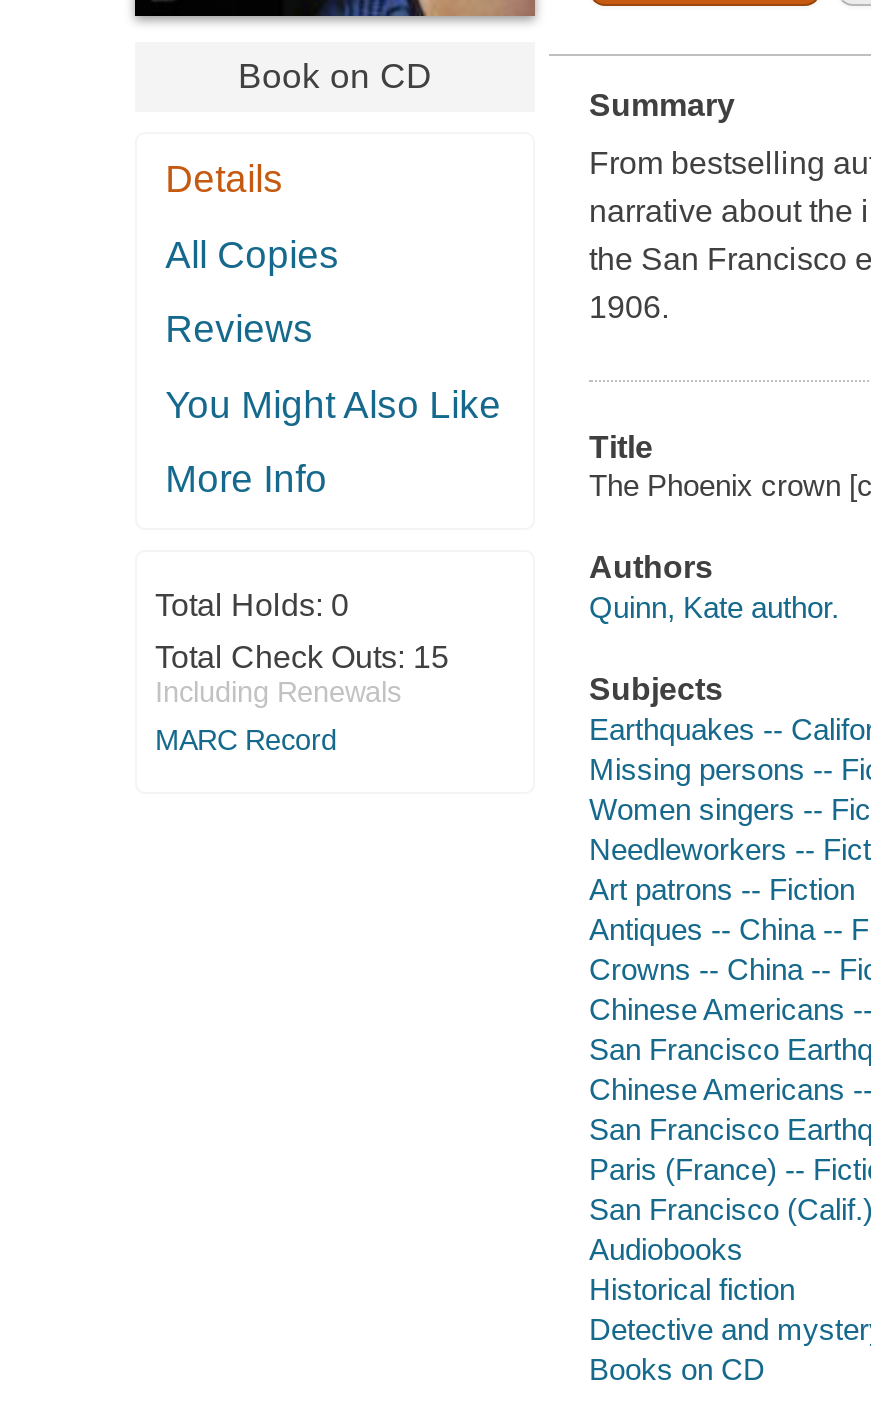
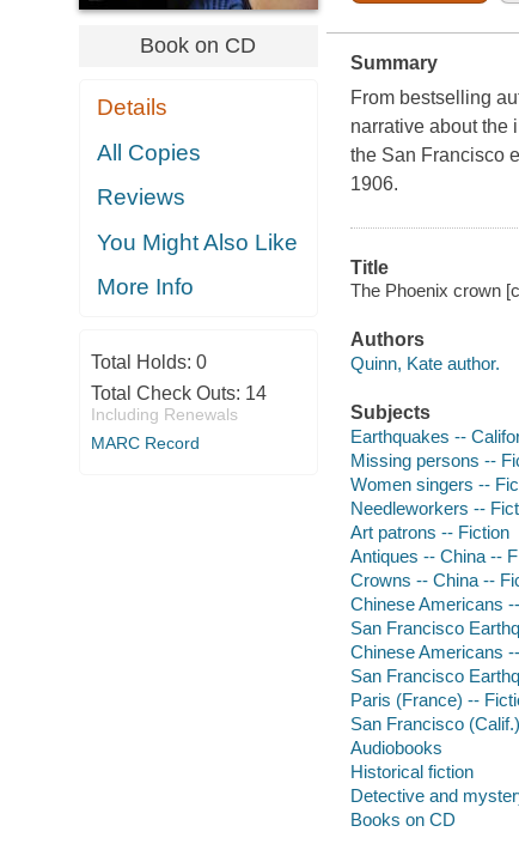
[155,639,449,673] Total Check Outs: 15 -> [91,383,267,403] Total Check Outs: 14

